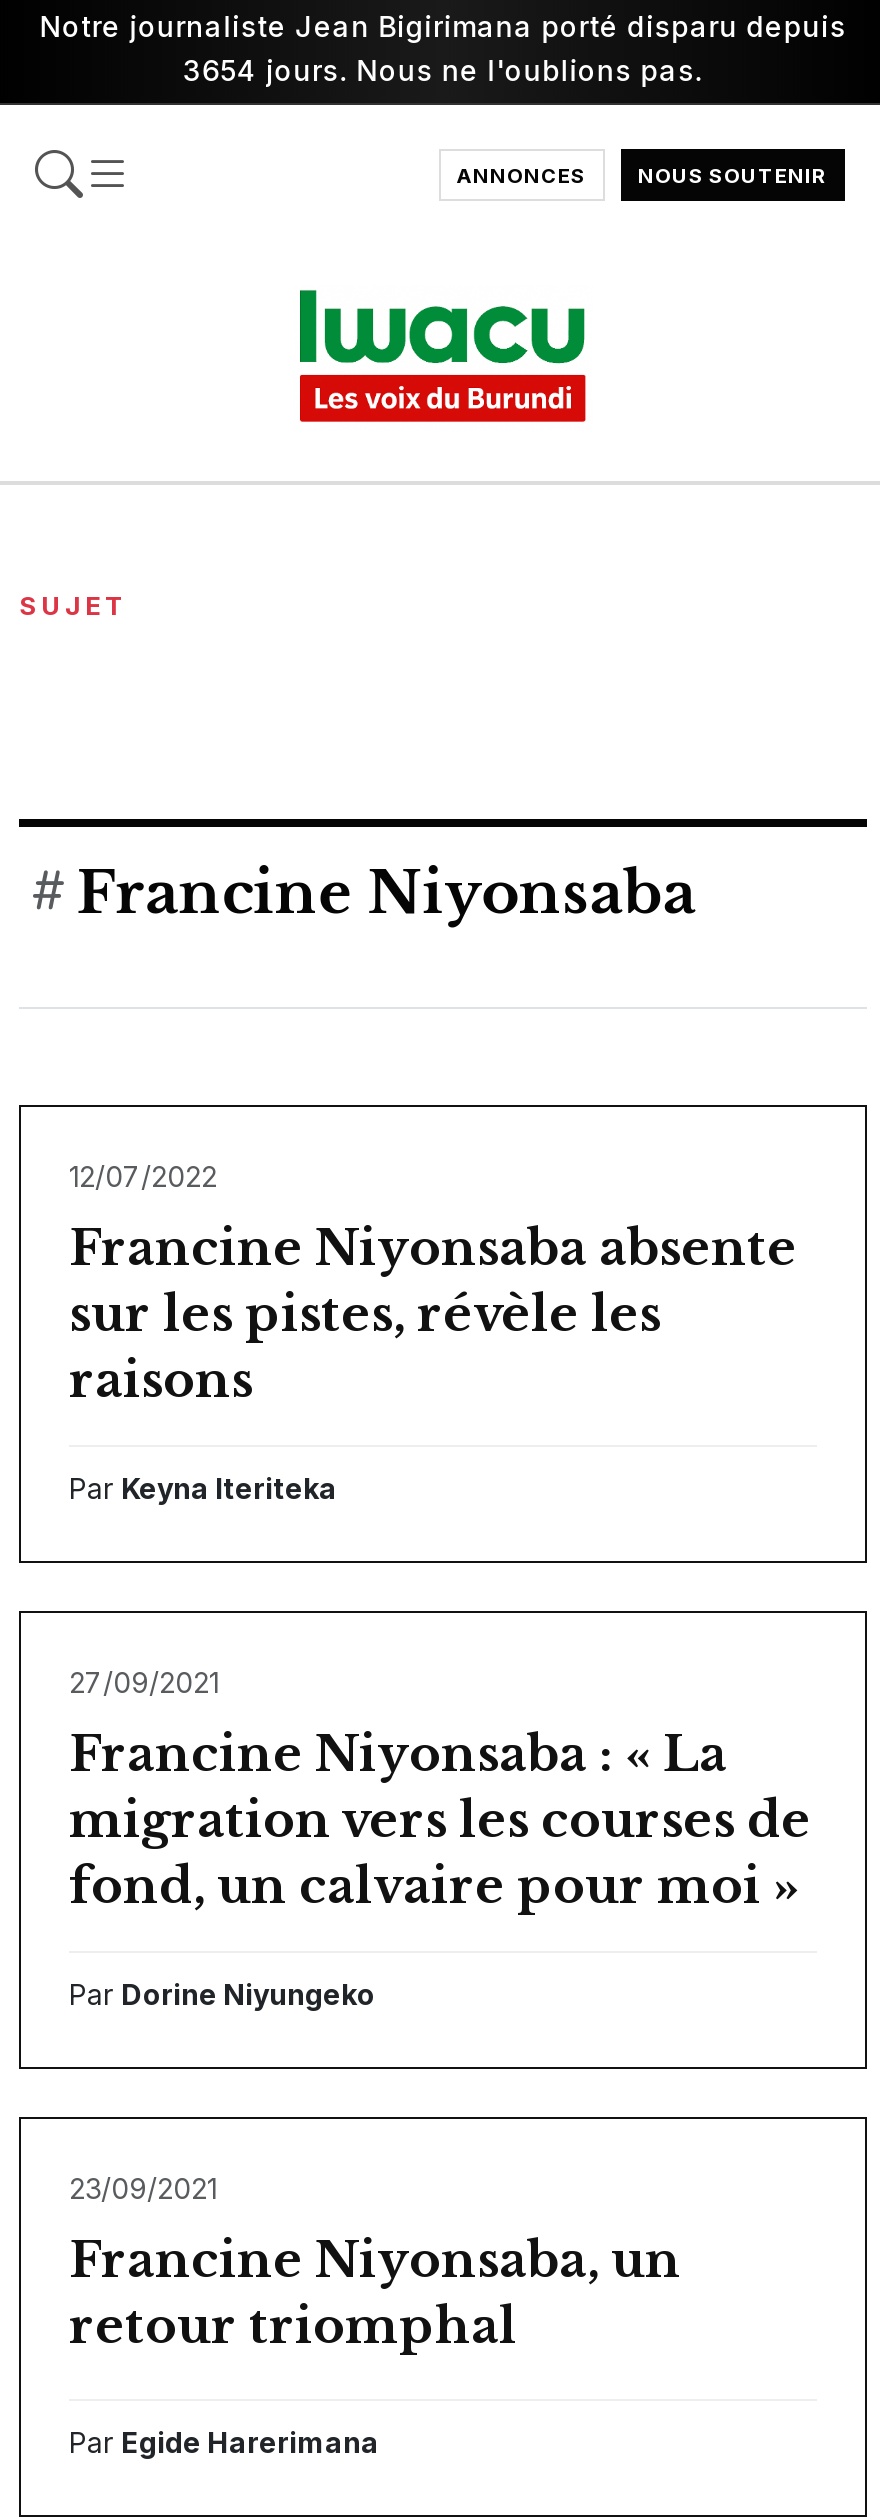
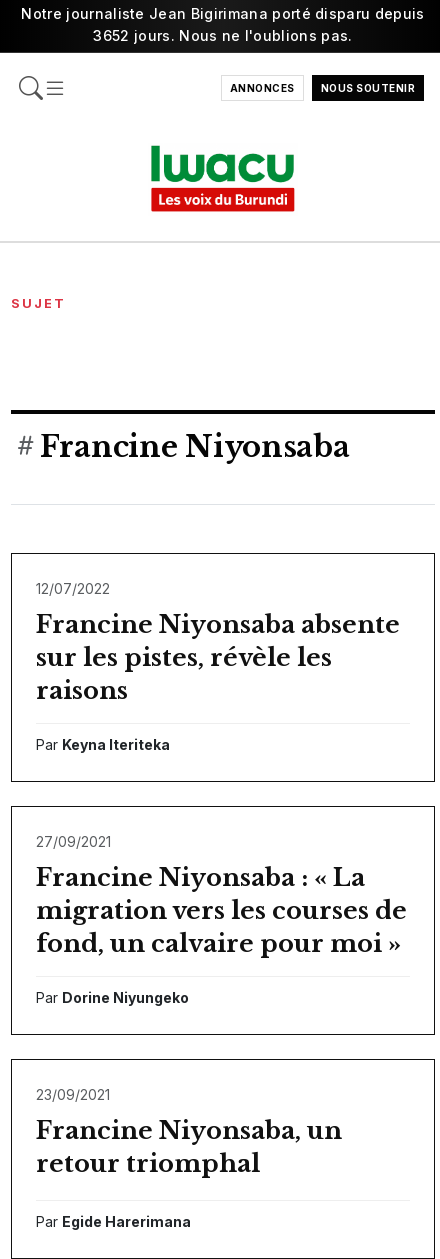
[183,53,703,87] 3654 jours. Nous ne l'oublions pas. -> [93,27,353,44] 3652 jours. Nous ne l'oublions pas.

